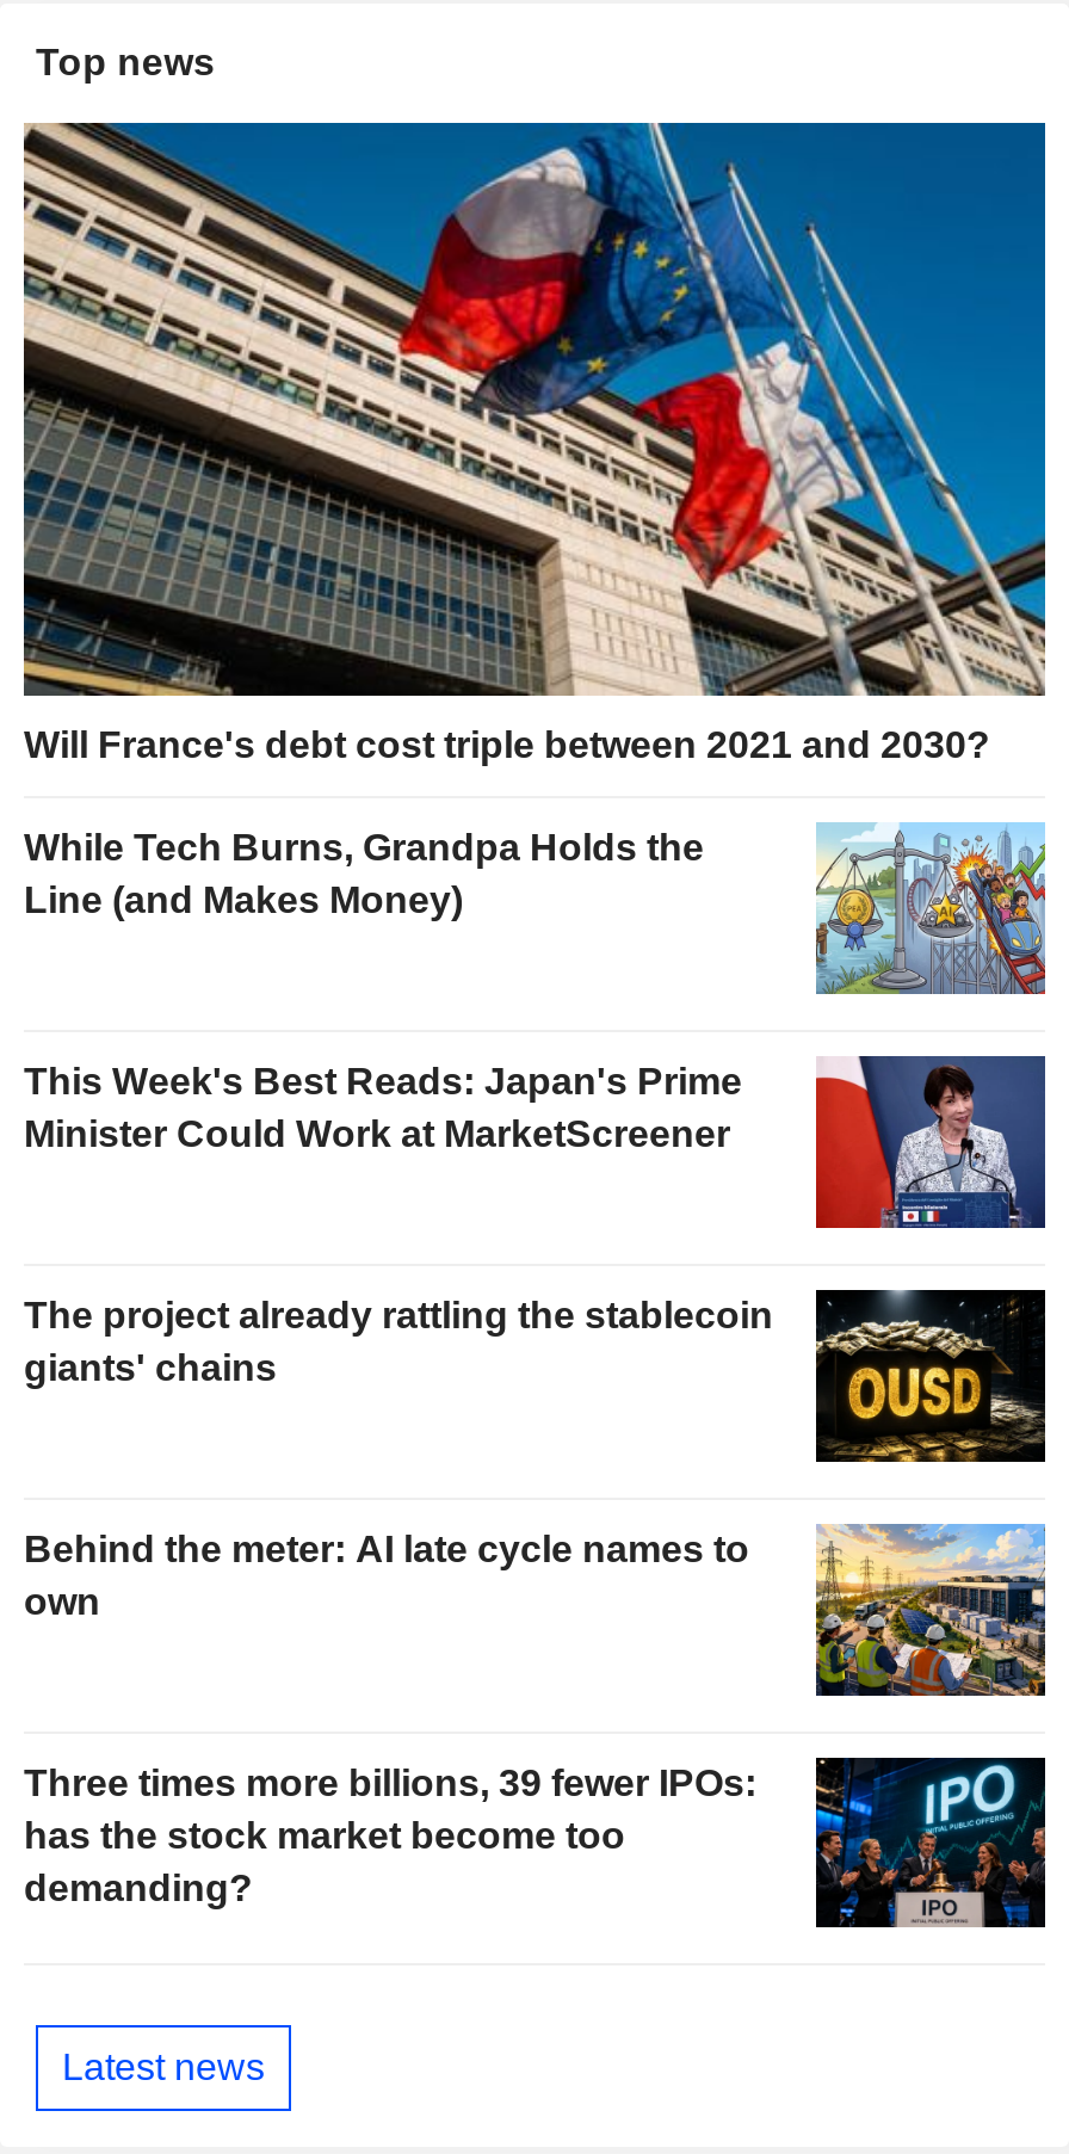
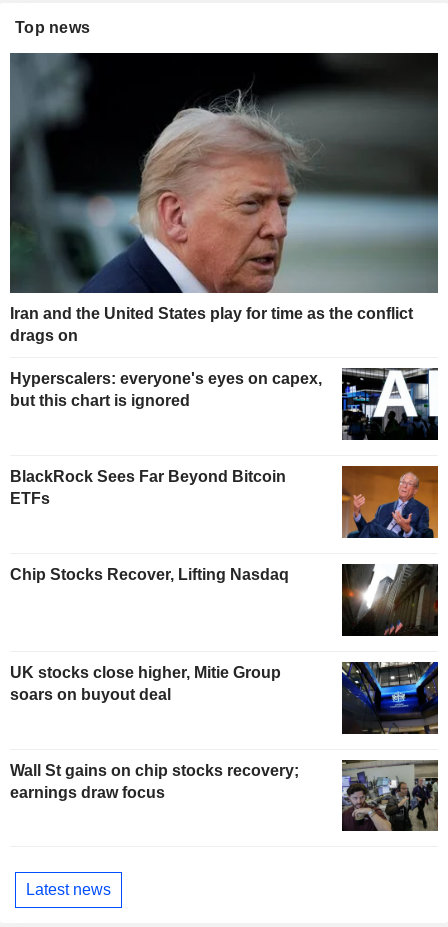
[24,121,1048,766] [image] | Will France's debt cost triple between 2021 and 2030? -> [10,52,439,344] [image] | Iran and the United States play for time as the conflict | drags on
[24,828,704,921] While Tech Burns, Grandpa Holds the | Line (and Makes Money) -> [10,370,322,409] Hyperscalers: everyone's eyes on capex, | but this chart is ignored
[816,822,1048,996] [image] -> [341,367,439,441] [image]
[24,1061,742,1154] This Week's Best Reads: Japan's Prime | Minister Could Work at MarketScreener -> [10,468,286,507] BlackRock Sees Far Beyond Bitcoin | ETFs
[816,1054,1048,1230] [image] -> [341,465,439,539] [image]
[24,1295,773,1388] The project already rattling the stablecoin | giants' chains -> [10,566,289,583] Chip Stocks Recover, Lifting Nasdaq
[814,1288,1040,1464] [image] -> [342,563,438,637] [image]
[24,1528,749,1621] Behind the meter: AI late cycle names to | own -> [10,664,281,703] UK stocks close higher, Mitie Group | soars on buyout deal
[814,1522,1048,1698] [image] -> [341,661,438,735] [image]
[24,1761,756,1907] Three times more billions, 39 fewer IPOs: | has the stock market become too | demanding? -> [10,761,299,800] Wall St gains on chip stocks recovery; | earnings draw focus
[814,1755,1048,1930] [image] -> [341,759,439,832] [image]

